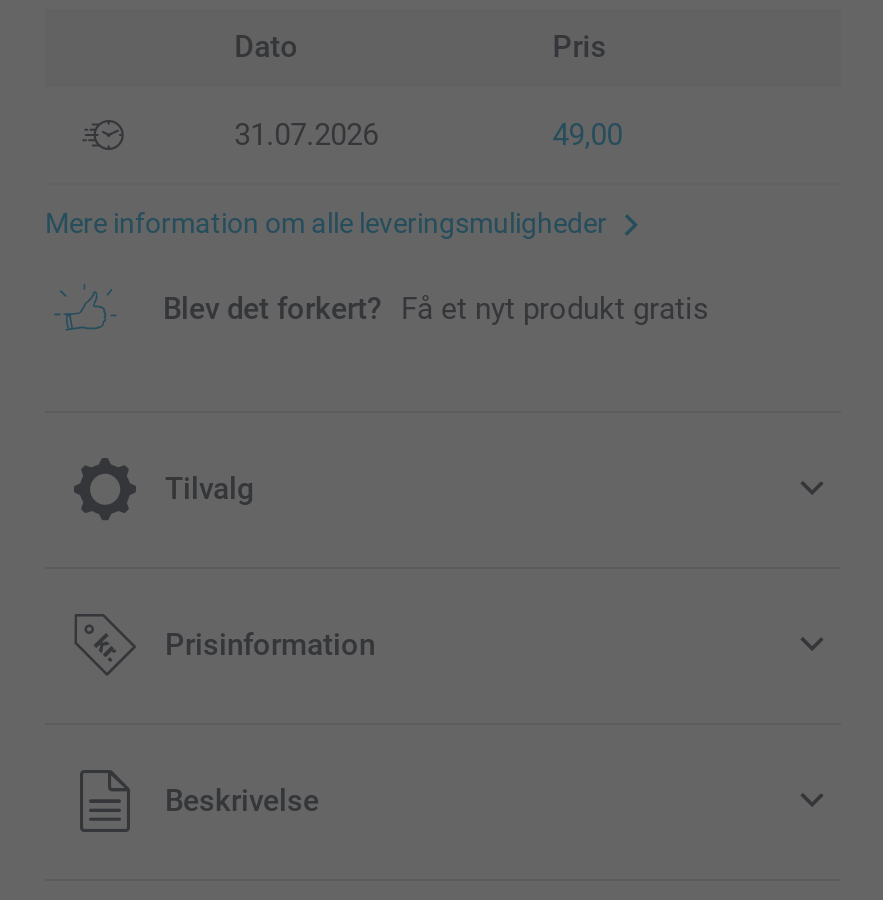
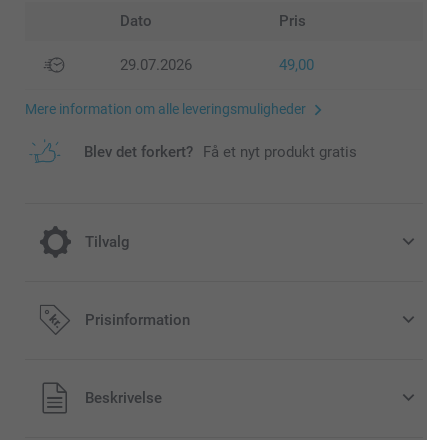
[234,118,378,154] 31.07.2026 -> [120,56,192,74] 29.07.2026

